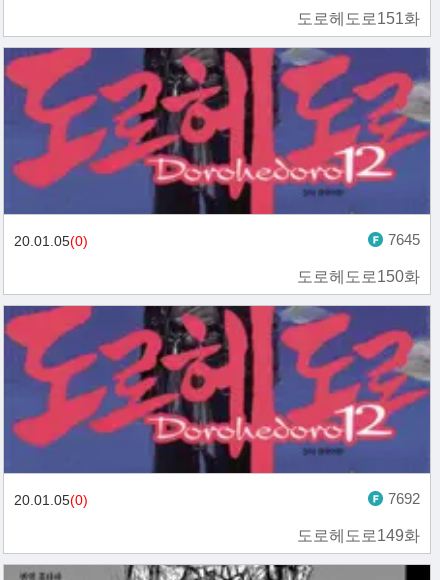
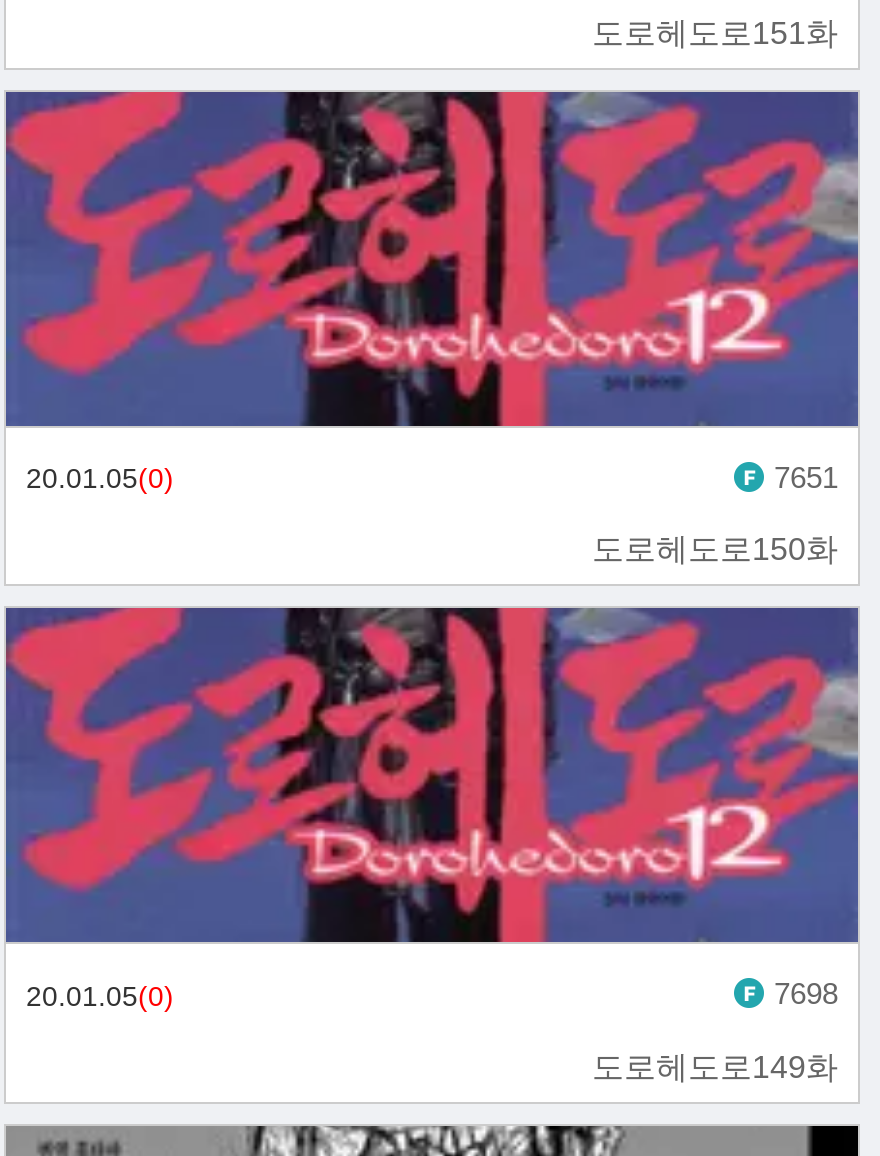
[388,231,420,248] 7645 -> [774,459,838,493] 7651
[388,490,420,507] 7692 -> [774,976,838,1010] 7698

